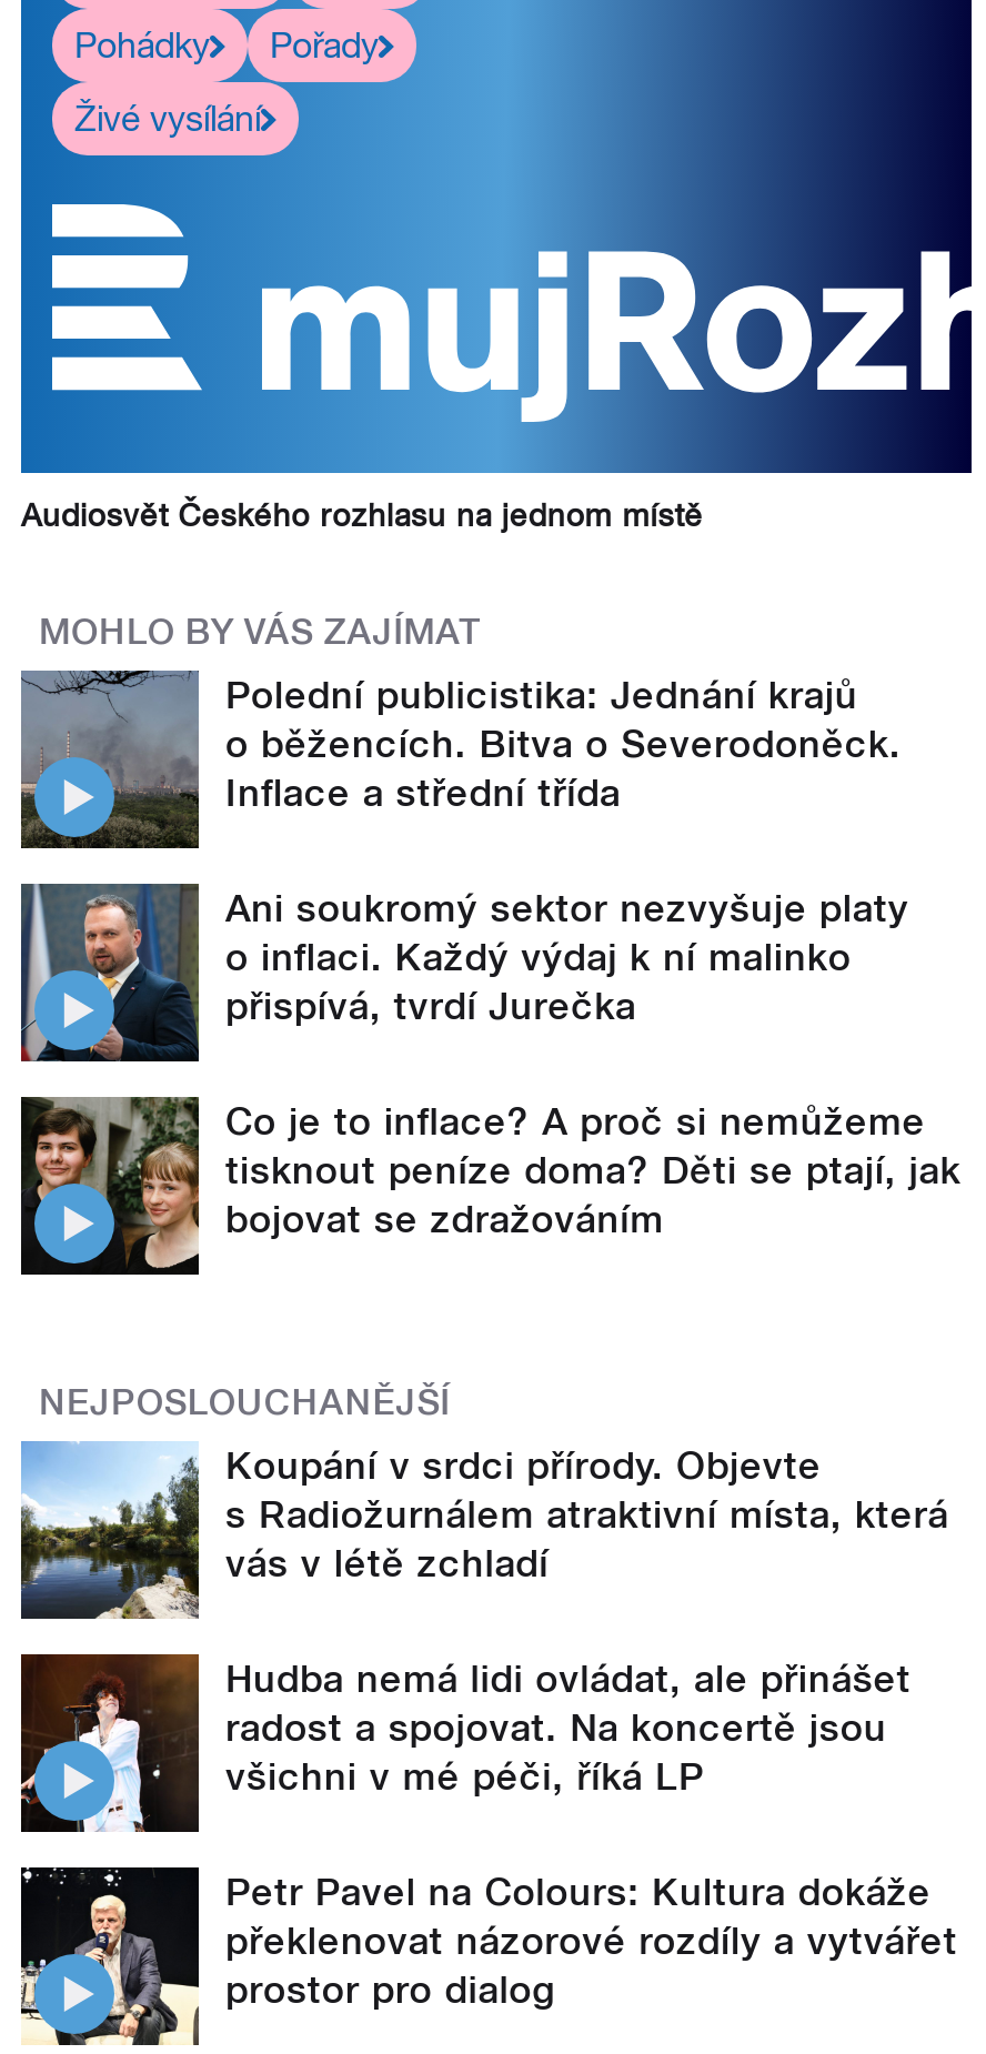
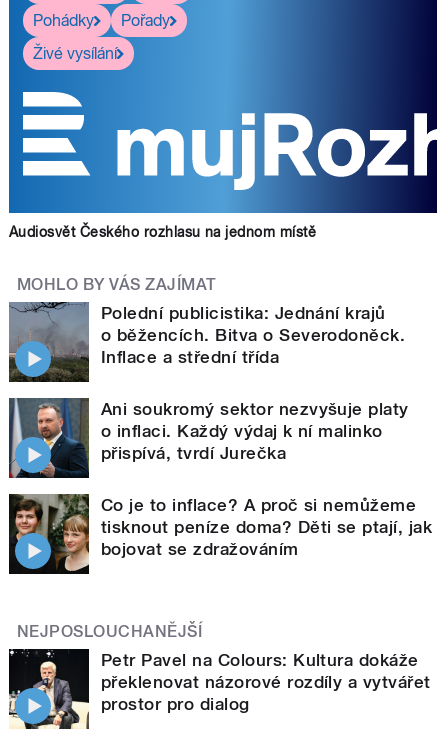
[19,1441,949,1799] [image] | Koupání v srdci přírody. Objevte | s Radiožurnálem atraktivní místa, která | vás v létě zchladí | Hudba nemá lidi ovládat, ale přinášet | radost a spojovat. Na koncertě jsou | všichni v mé péči, říká LP -> none
[19,1652,201,1834] [image] -> none

